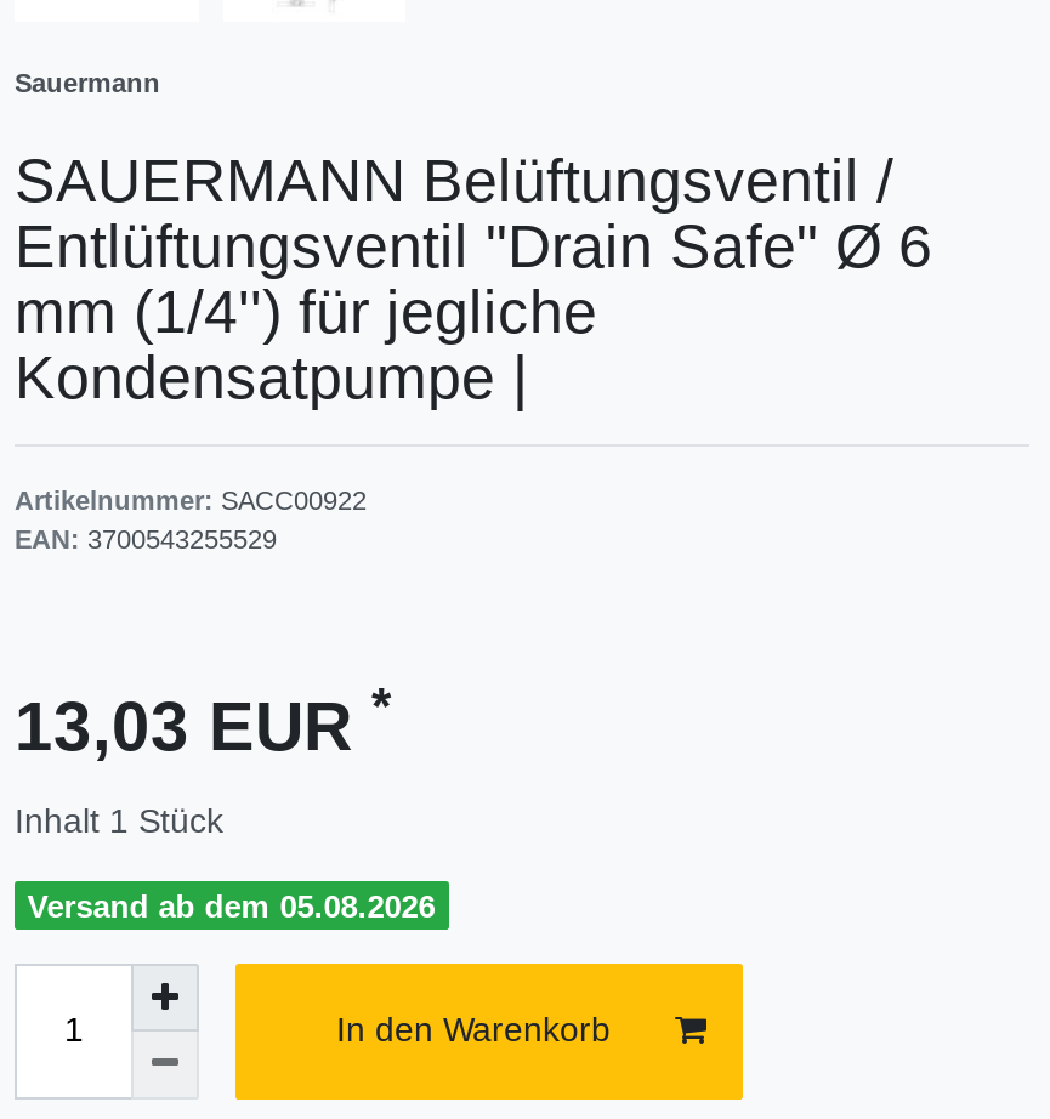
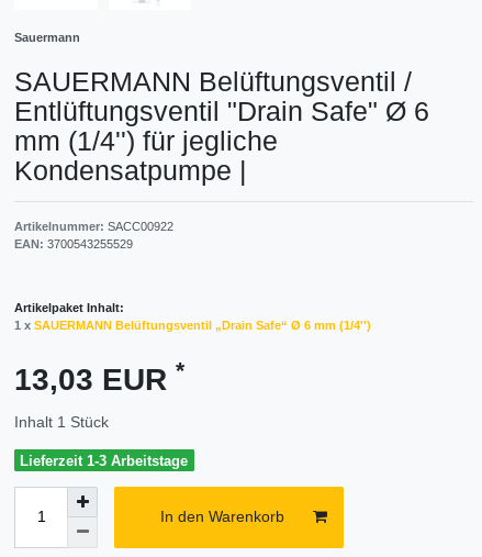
none -> [14,301,371,331] Artikelpaket Inhalt: | 1 x SAUERMANN Belüftungsventil „Drain Safe“ Ø 6 mm (1/4'')
[27,887,435,924] Versand ab dem 05.08.2026 -> [20,452,188,469] Lieferzeit 1-3 Arbeitstage

